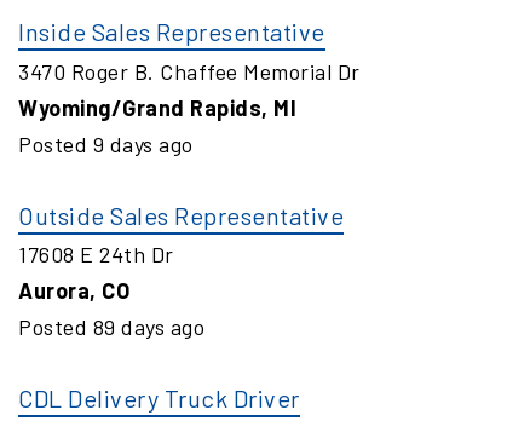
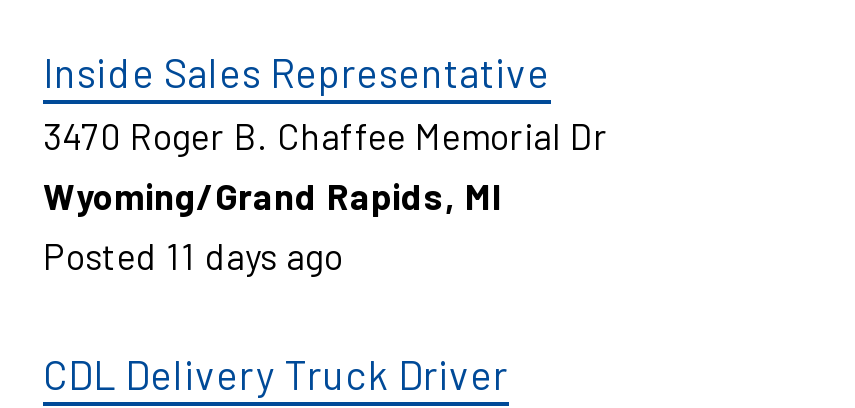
[18,130,344,340] Posted 9 days ago | Outside Sales Representative | 17608 E 24th Dr | Aurora, CO | Posted 89 days ago -> [43,234,343,278] Posted 11 days ago

